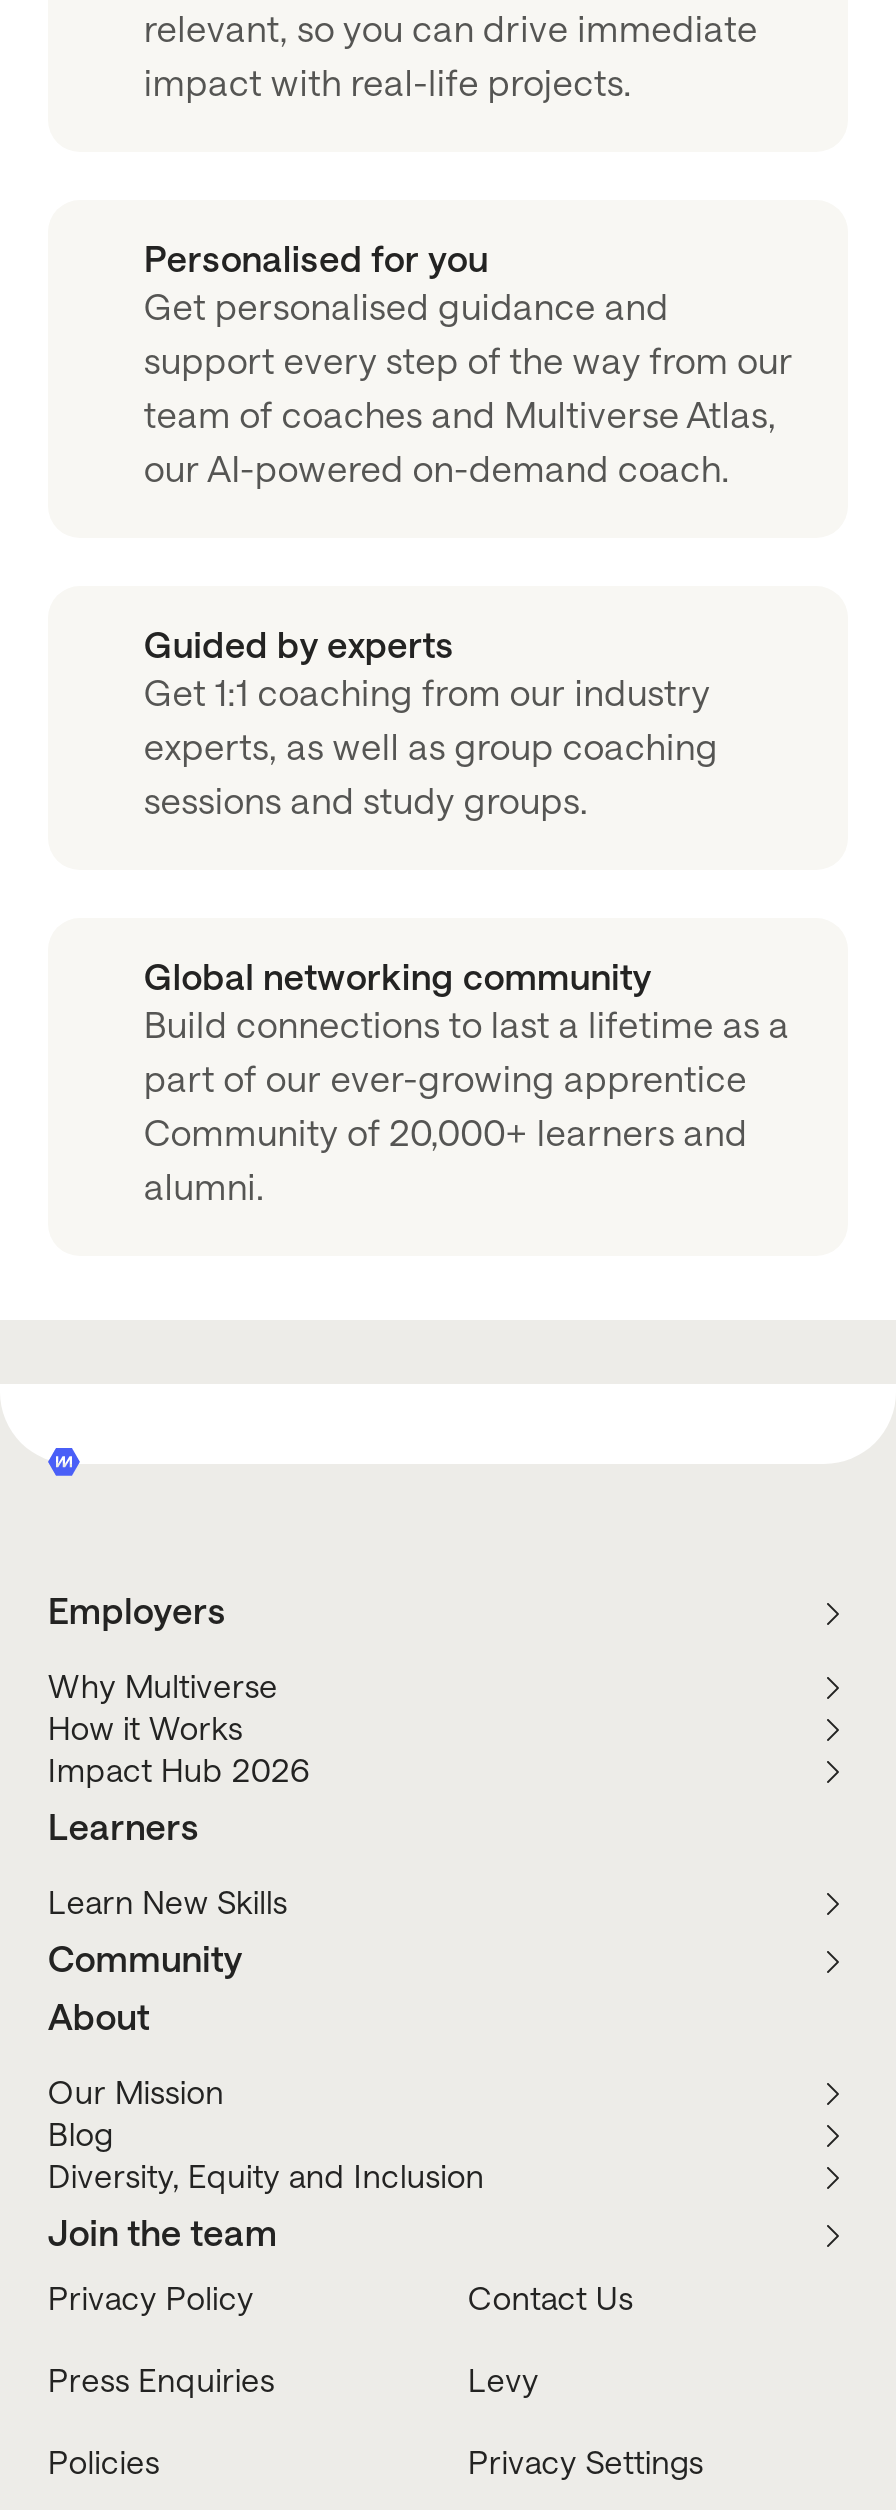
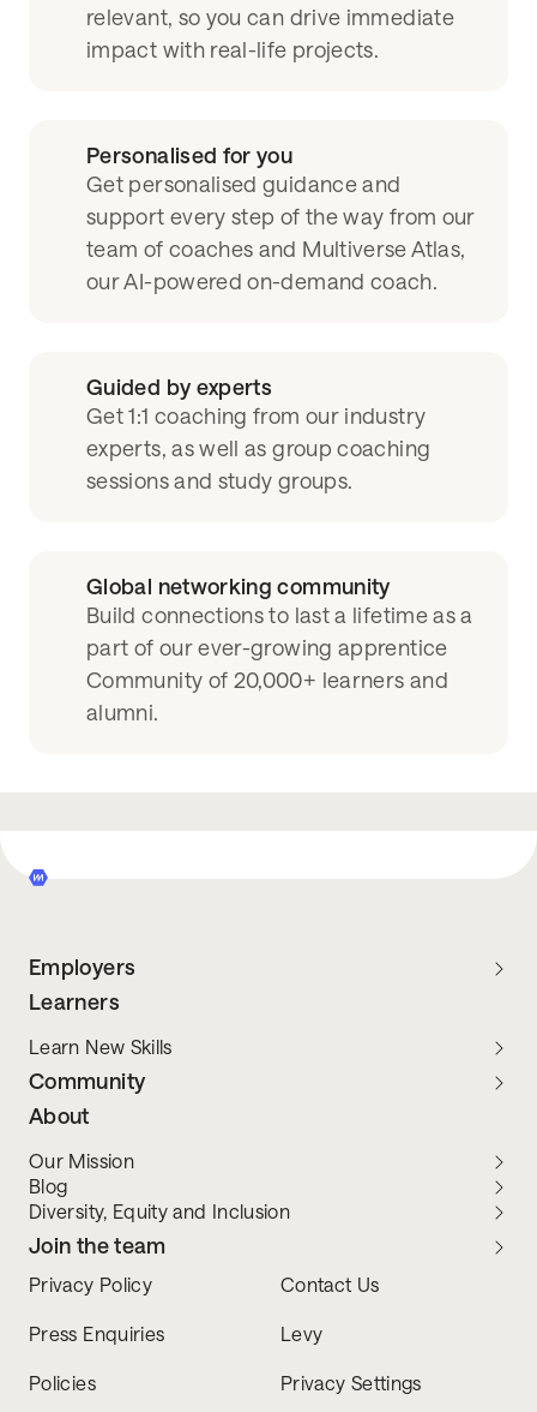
[48,1668,311,1790] Why Multiverse | How it Works | Impact Hub 2026 -> none

